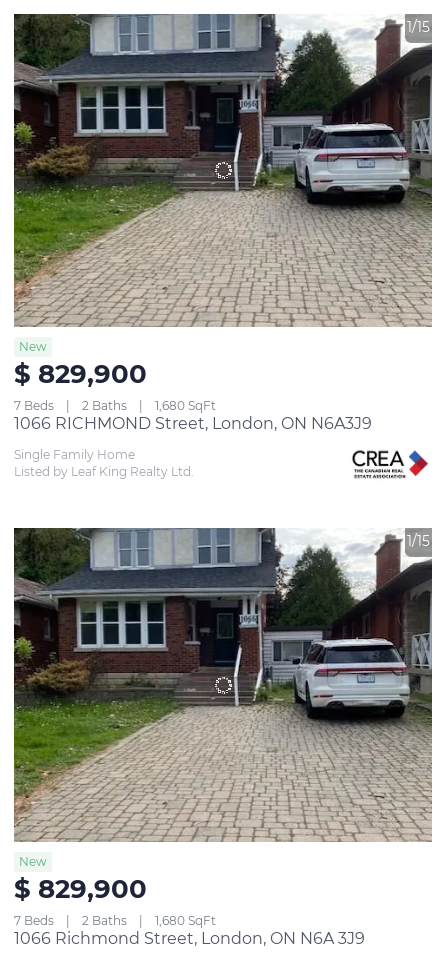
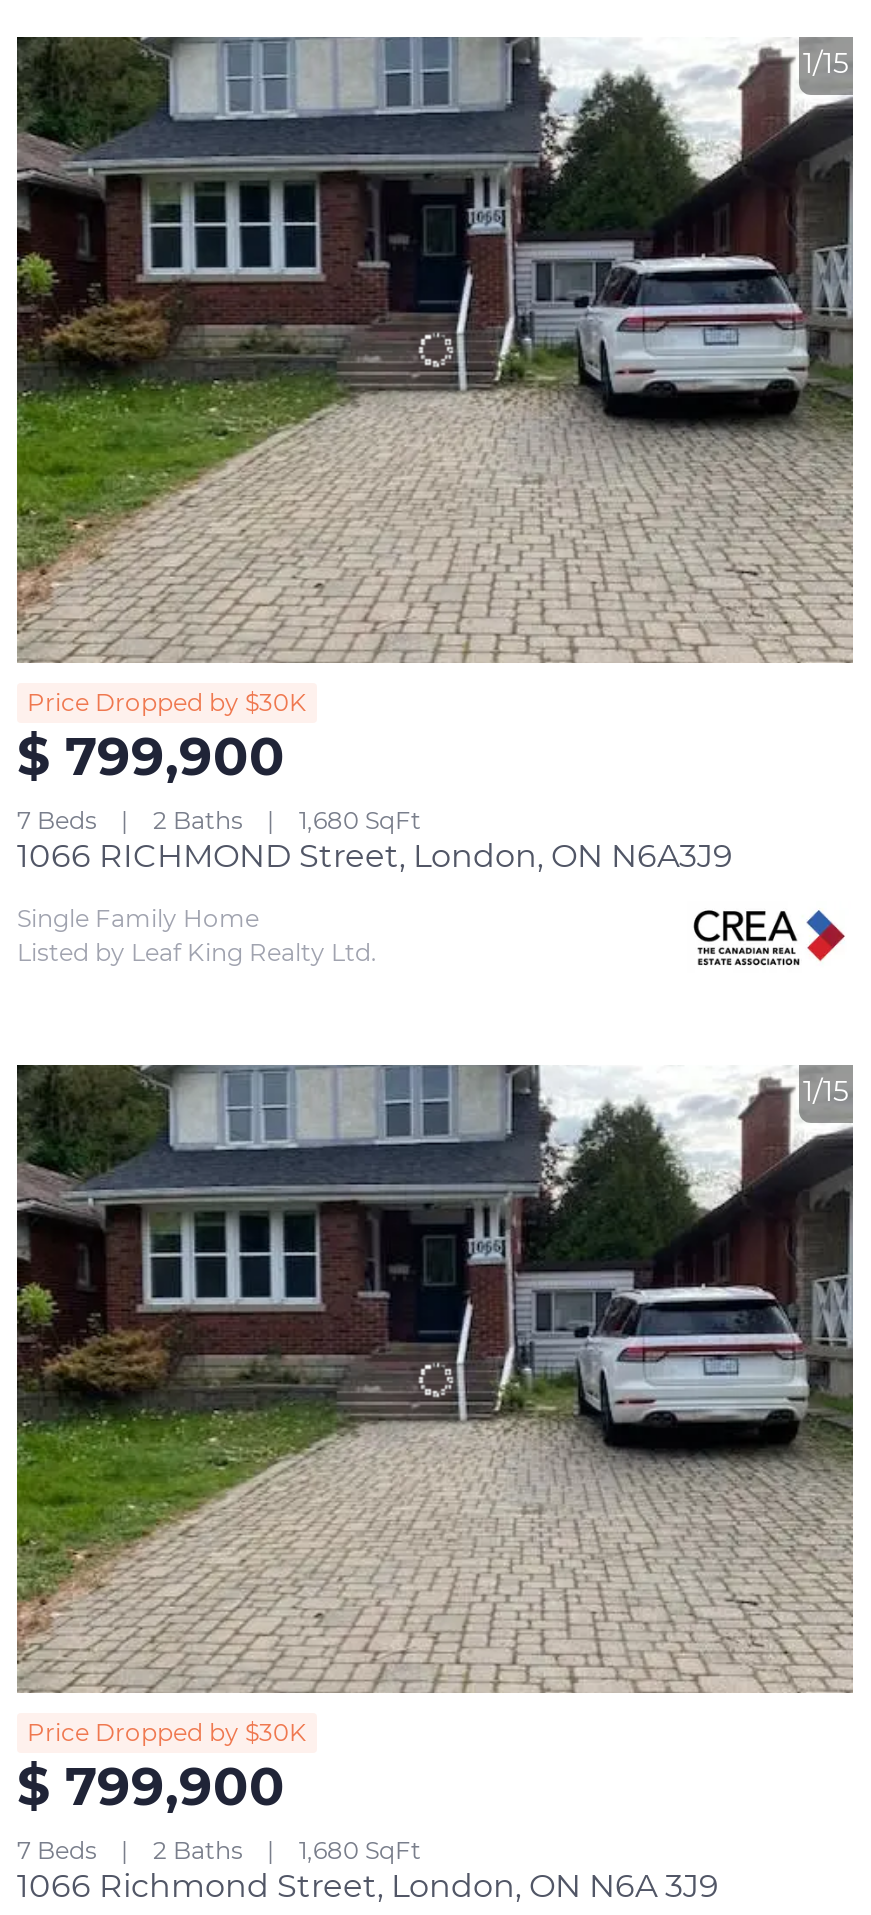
[14,339,147,390] New | $ 829,900 -> [17,687,307,789] Price Dropped by $30K | $ 799,900
[14,853,147,904] New | $ 829,900 -> [17,1716,307,1818] Price Dropped by $30K | $ 799,900

